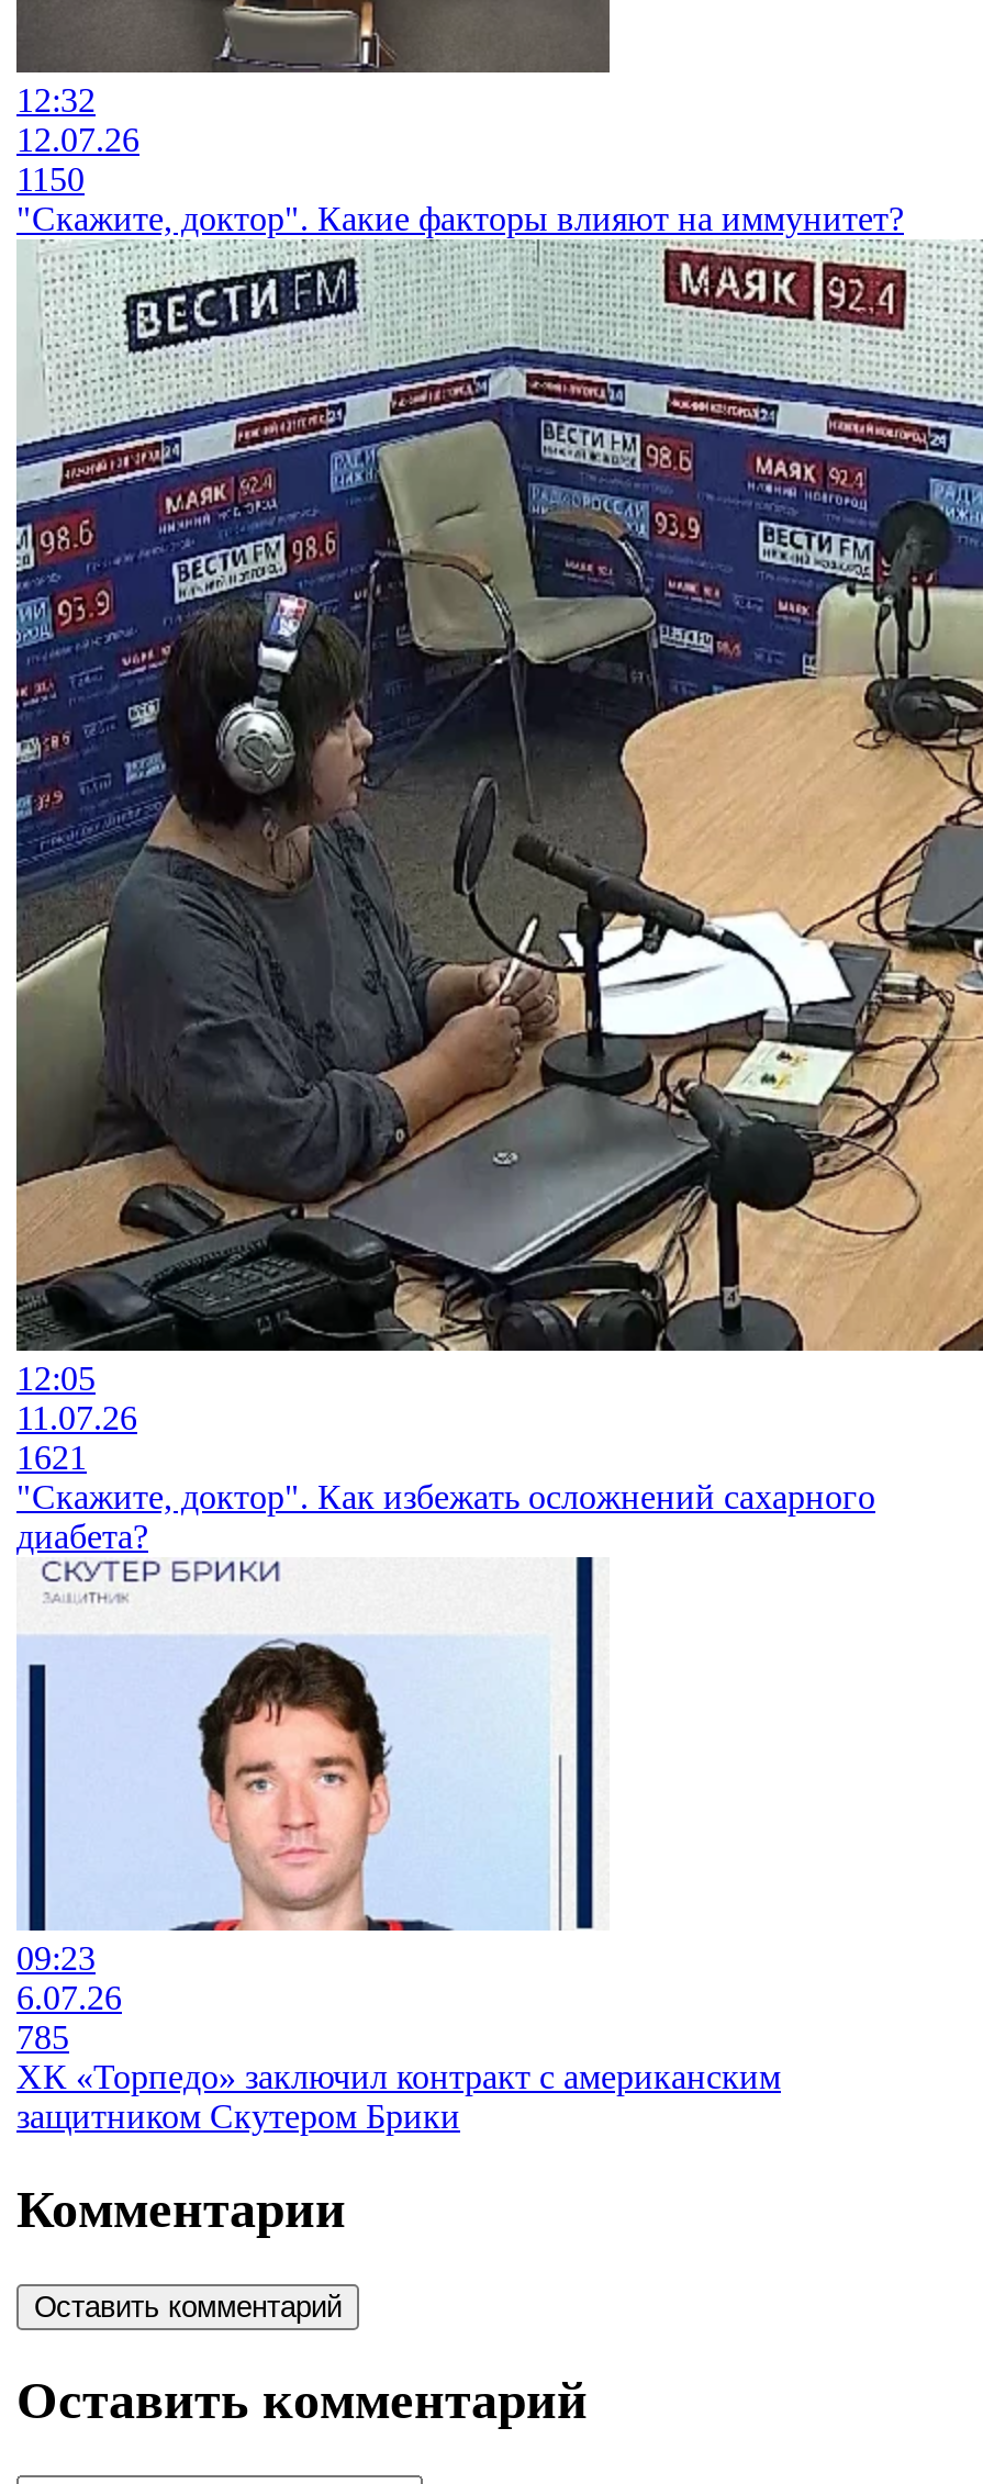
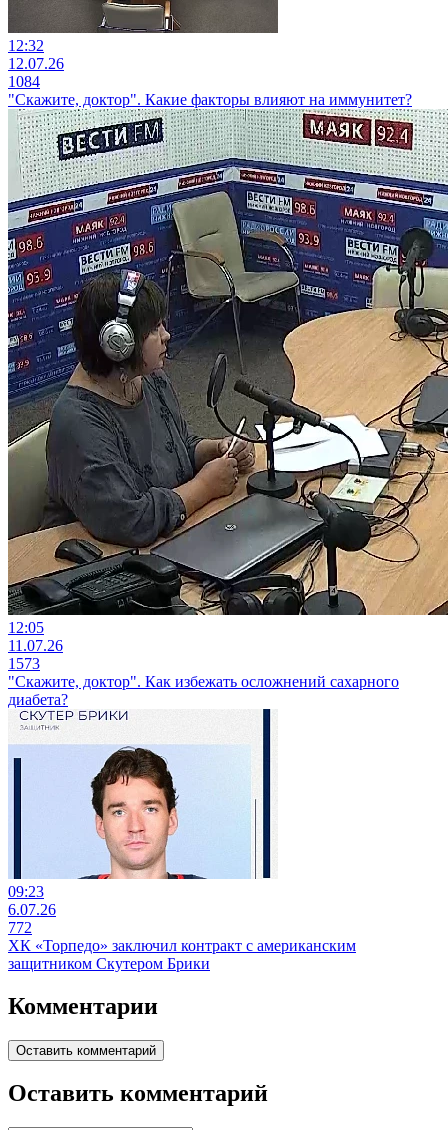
[16,160,85,197] 1150 -> [8,73,40,90] 1084
[16,1438,87,1475] 1621 -> [8,655,40,672] 1573
[16,2018,69,2055] 785 -> [8,919,32,936] 772

